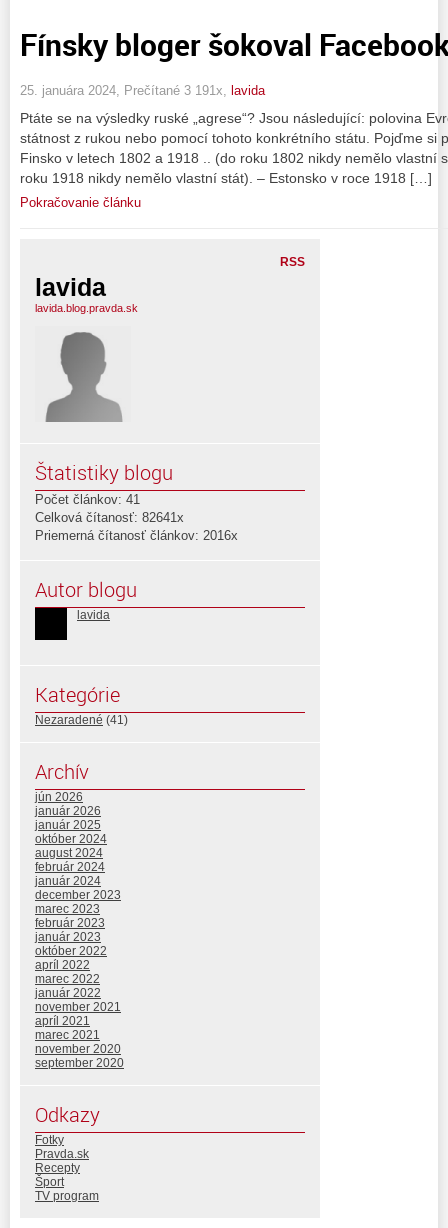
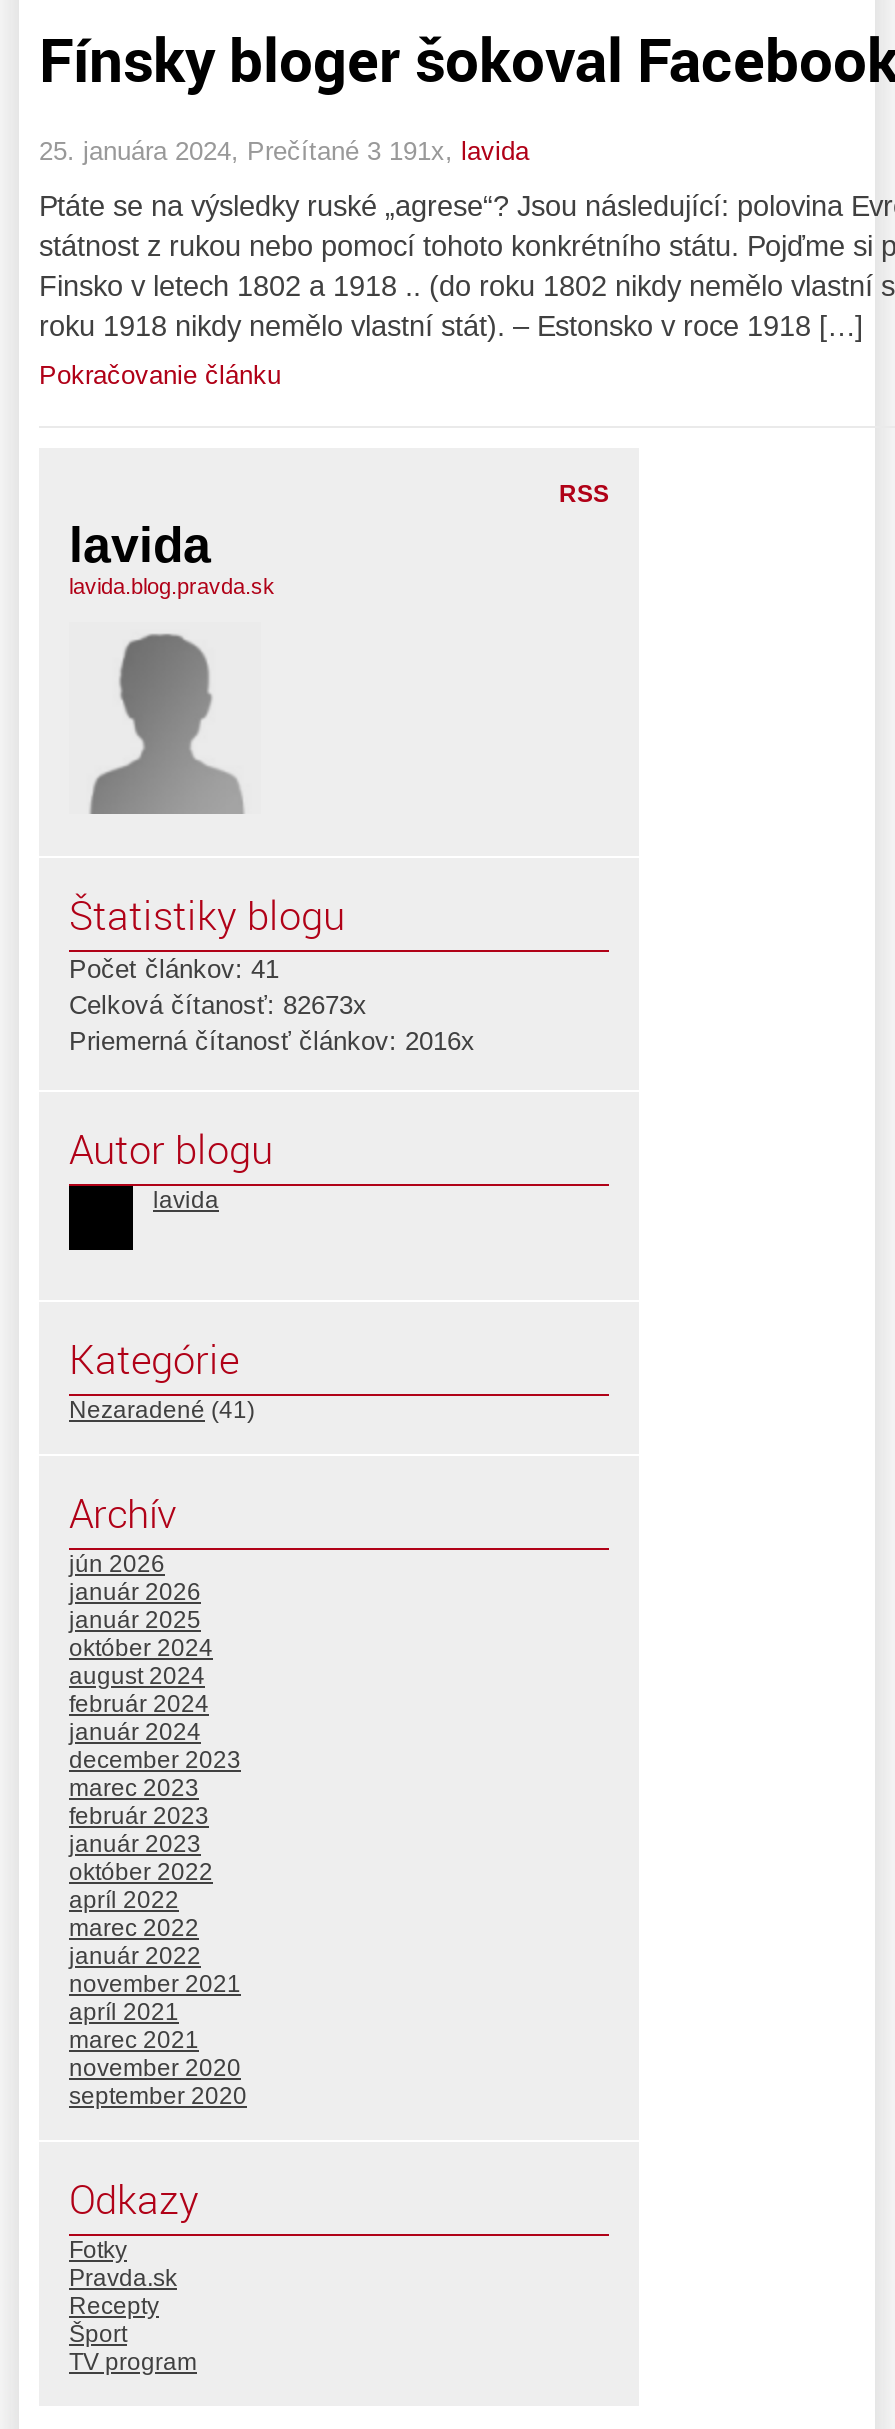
[35,510,184,525] Celková čítanosť: 82641x -> [69,989,367,1019] Celková čítanosť: 82673x

